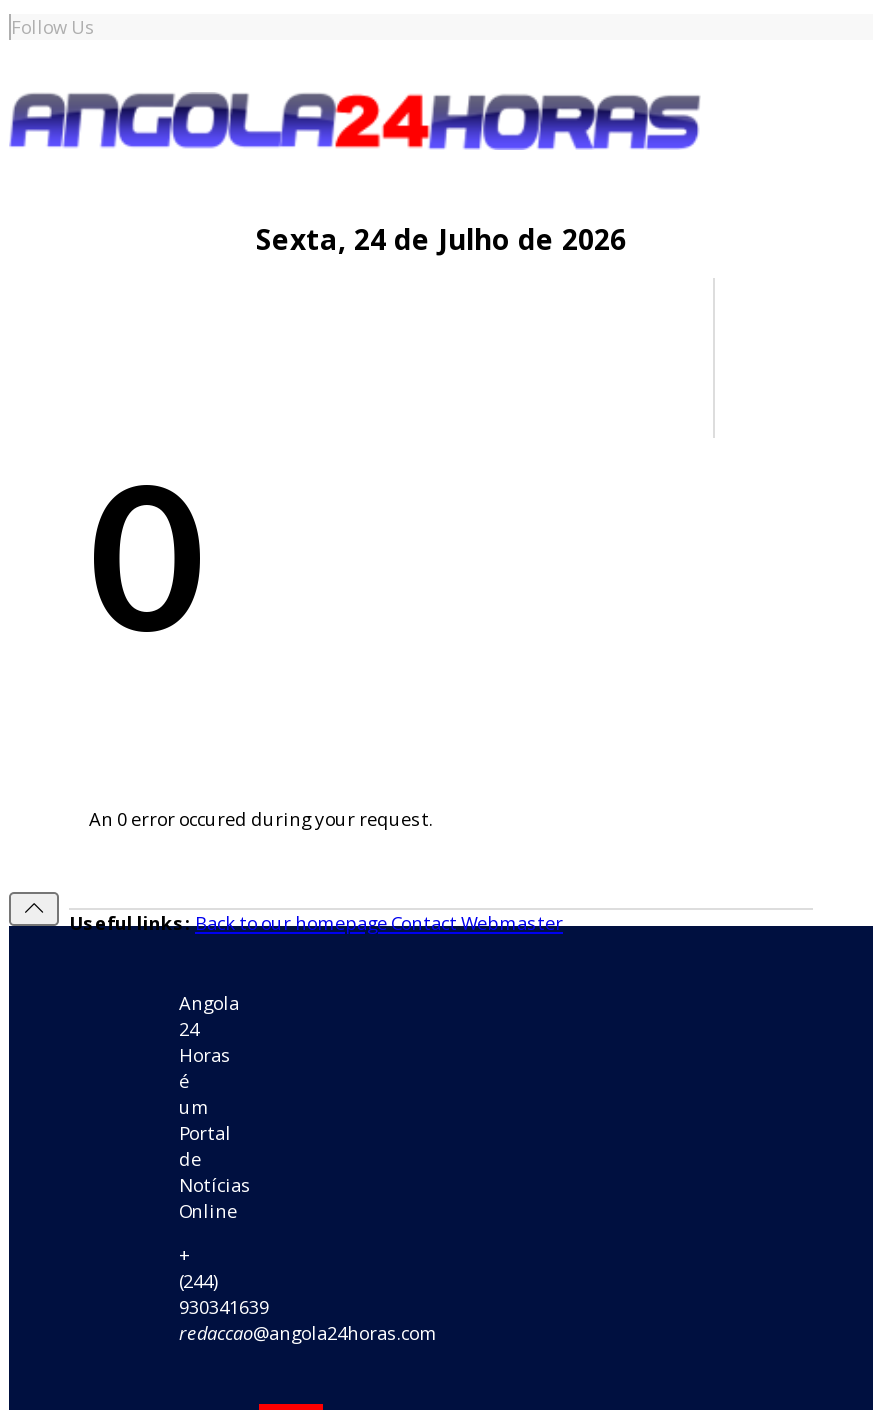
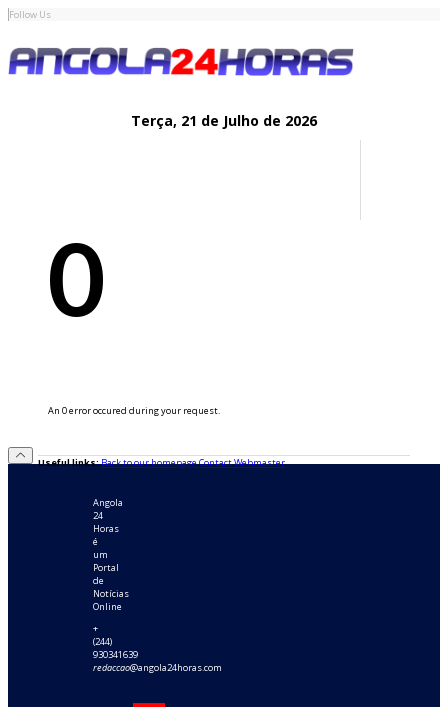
[256,220,626,258] Sexta, 24 de Julho de 2026 -> [131,111,317,130] Terça, 21 de Julho de 2026

